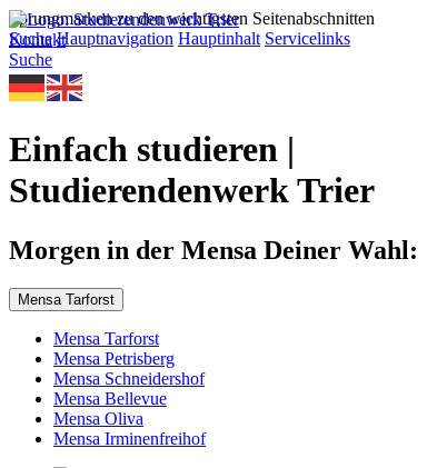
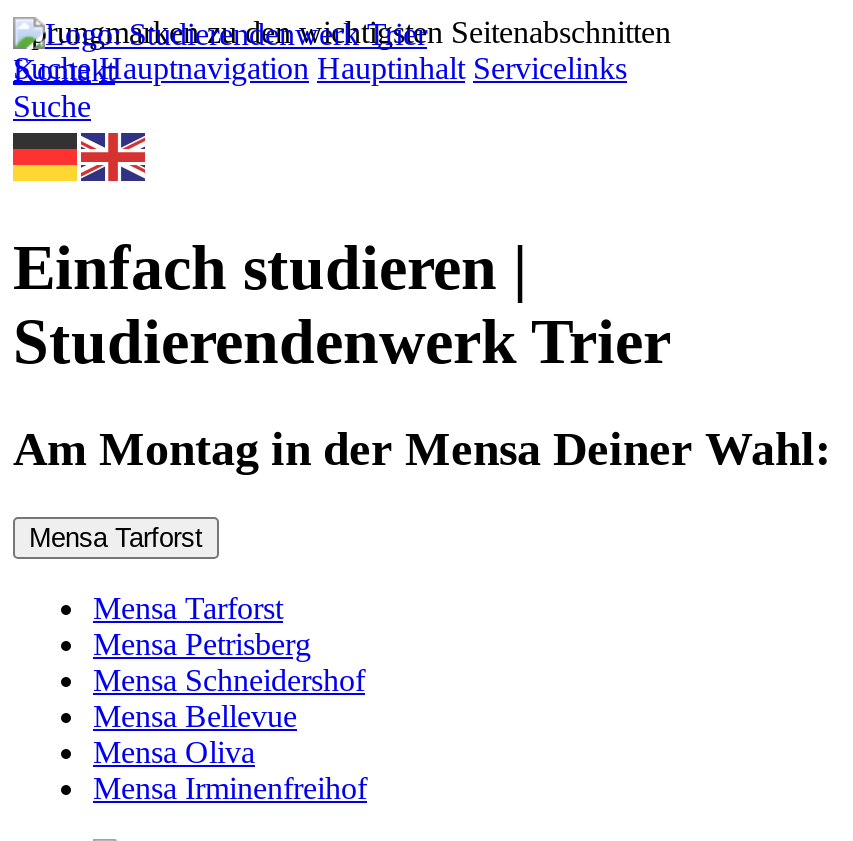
[9,236,418,264] Morgen in der Mensa Deiner Wahl: -> [13,423,831,475] Am Montag in der Mensa Deiner Wahl:

